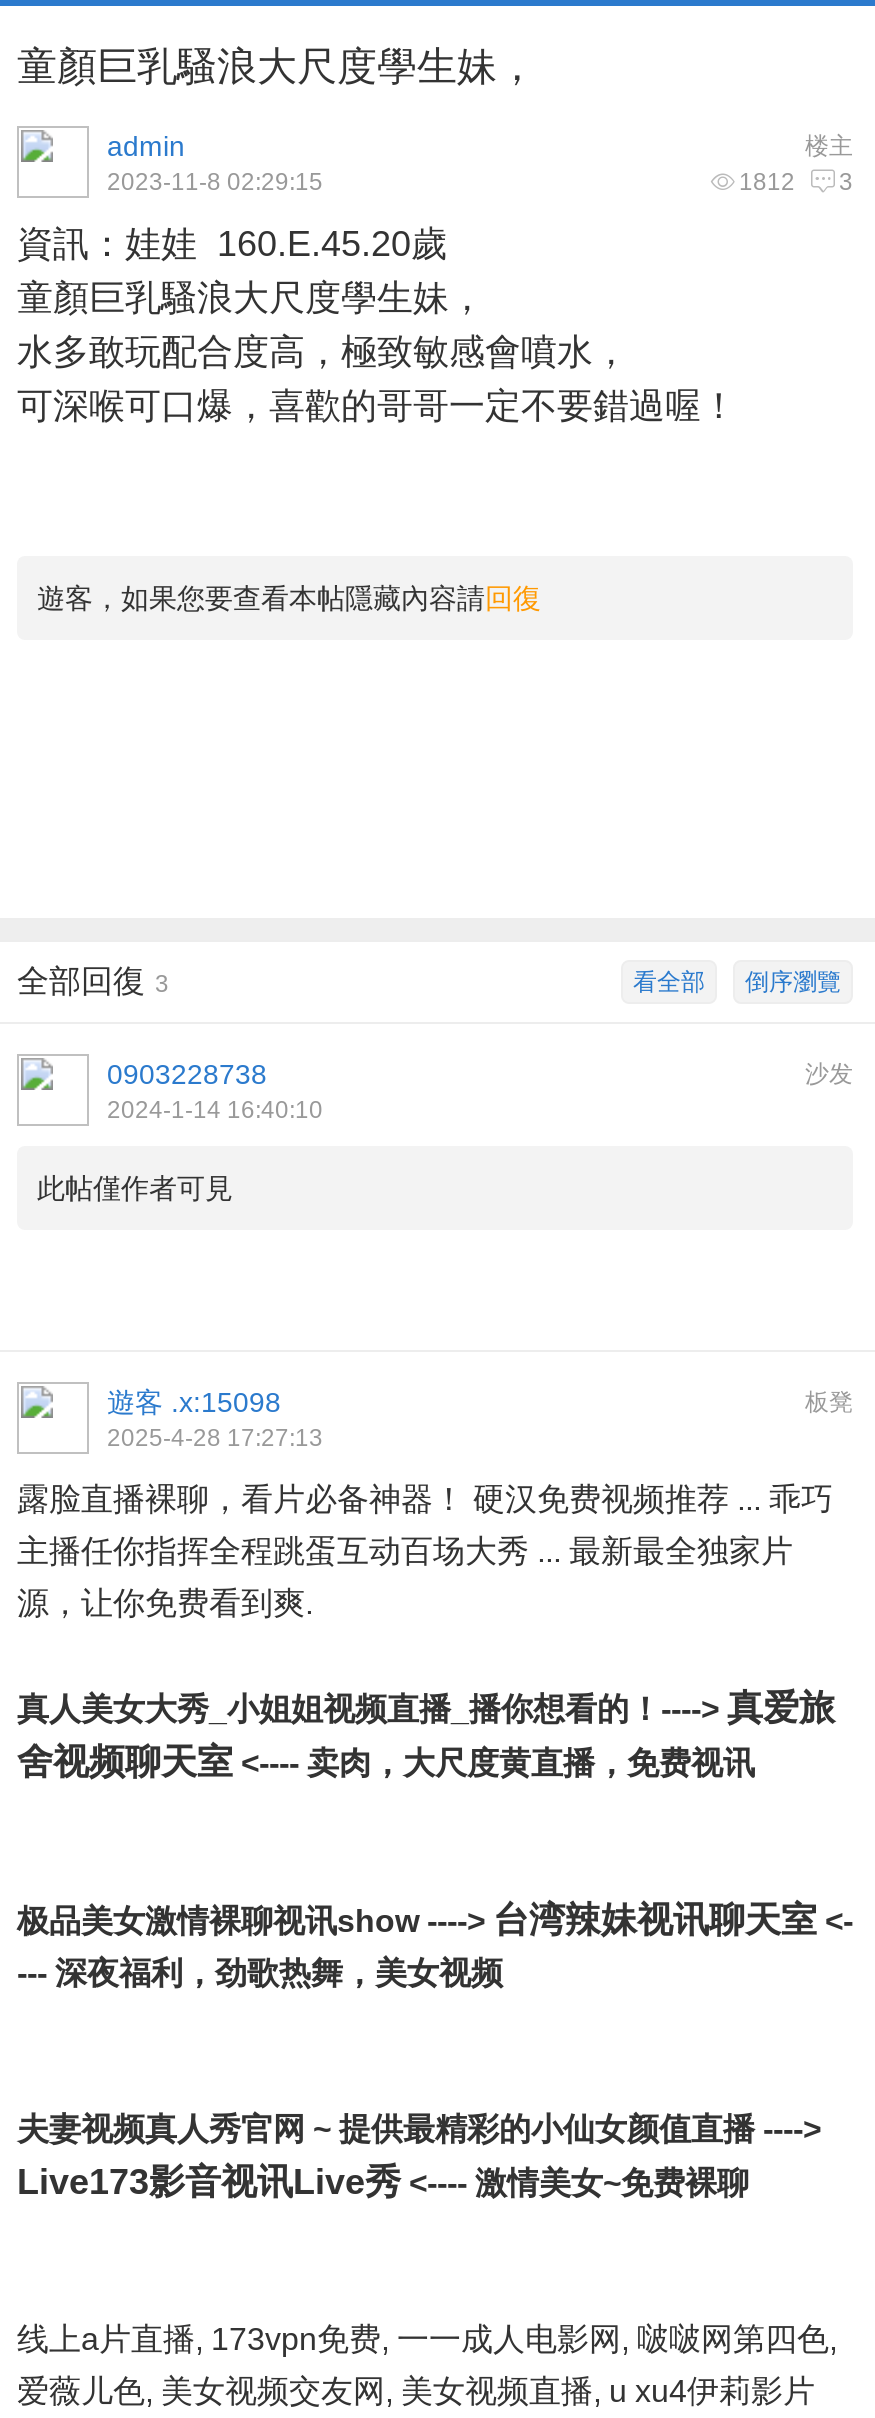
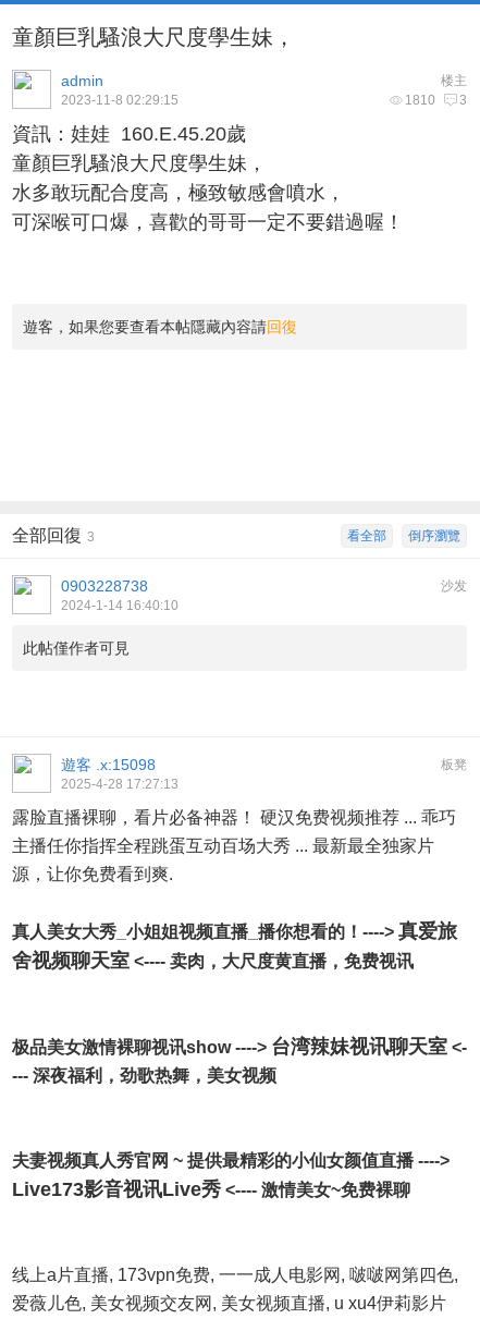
[739,168,853,196] 1812 3 -> [405,93,467,108] 1810 3

